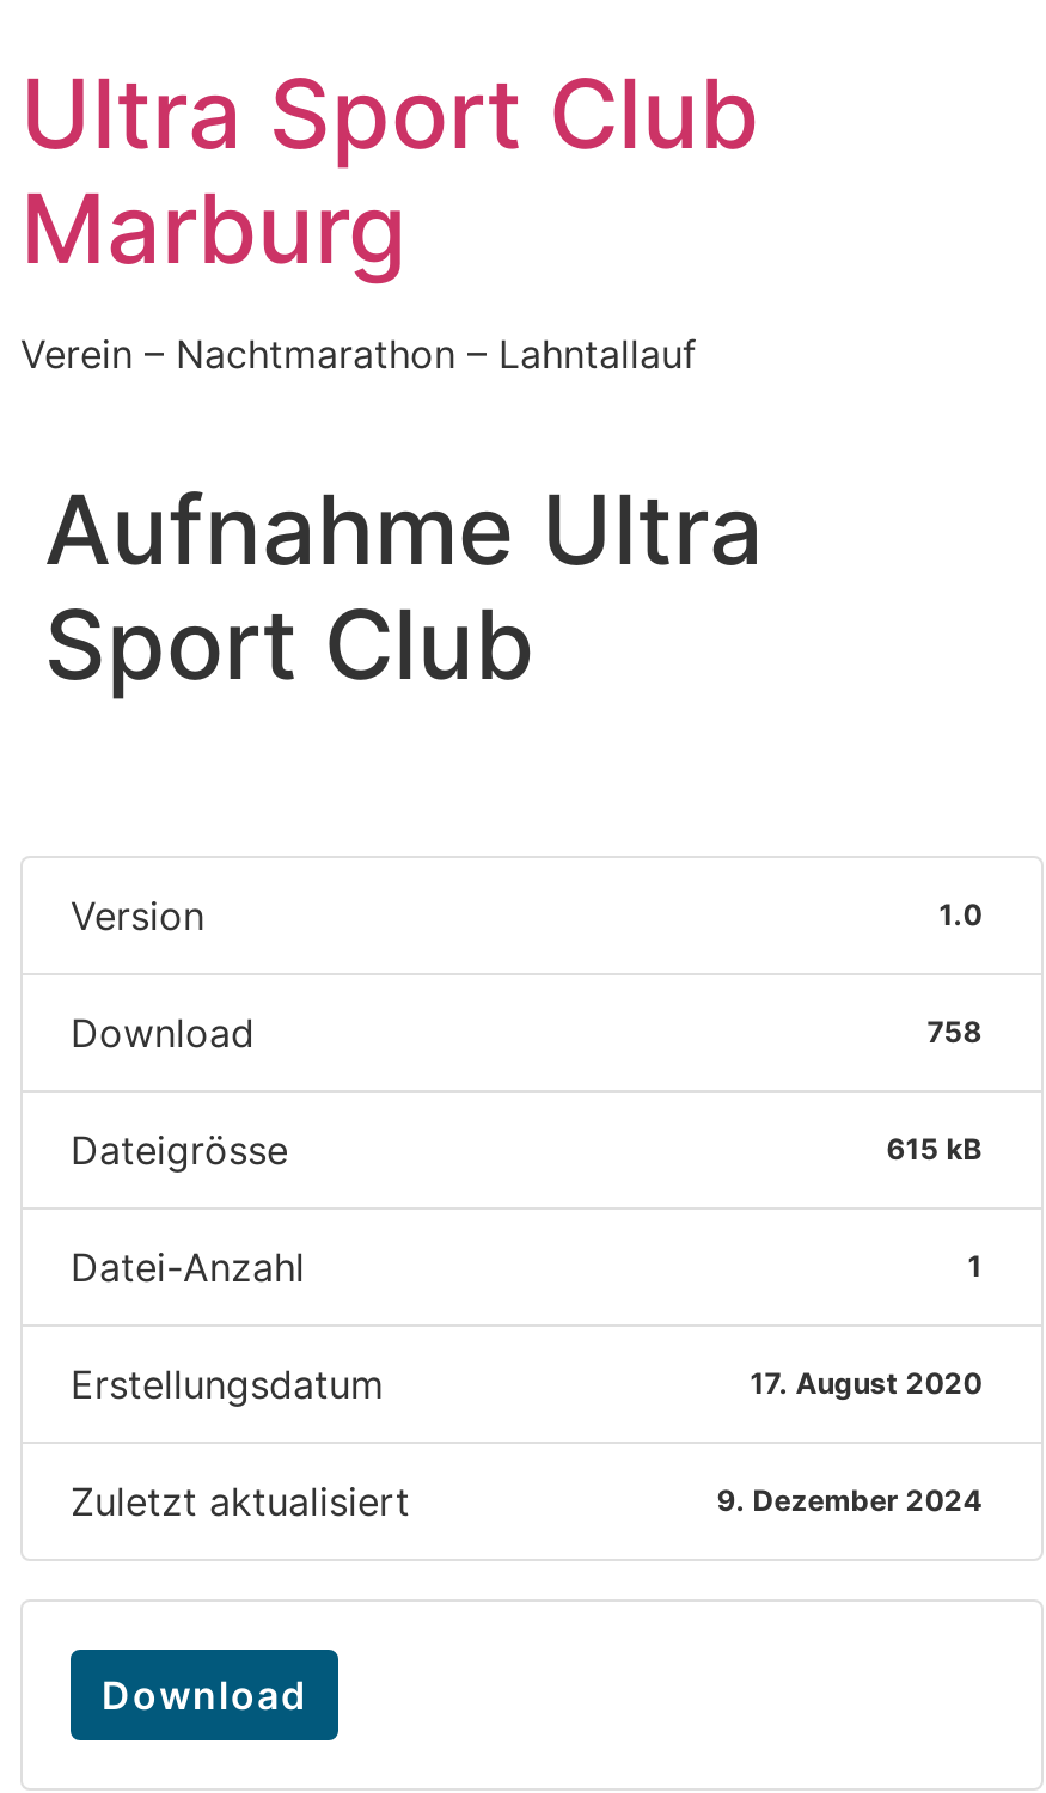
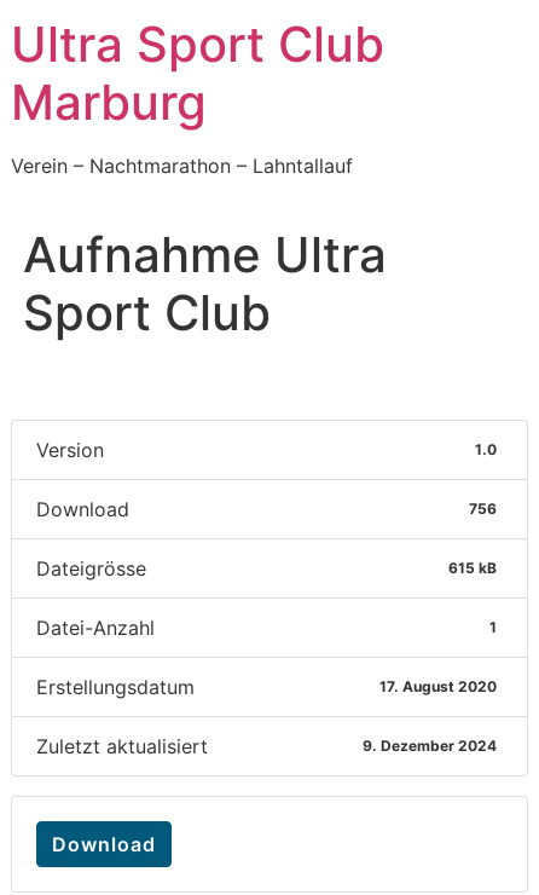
[927,1015,982,1050] 758 -> [469,500,497,518] 756

